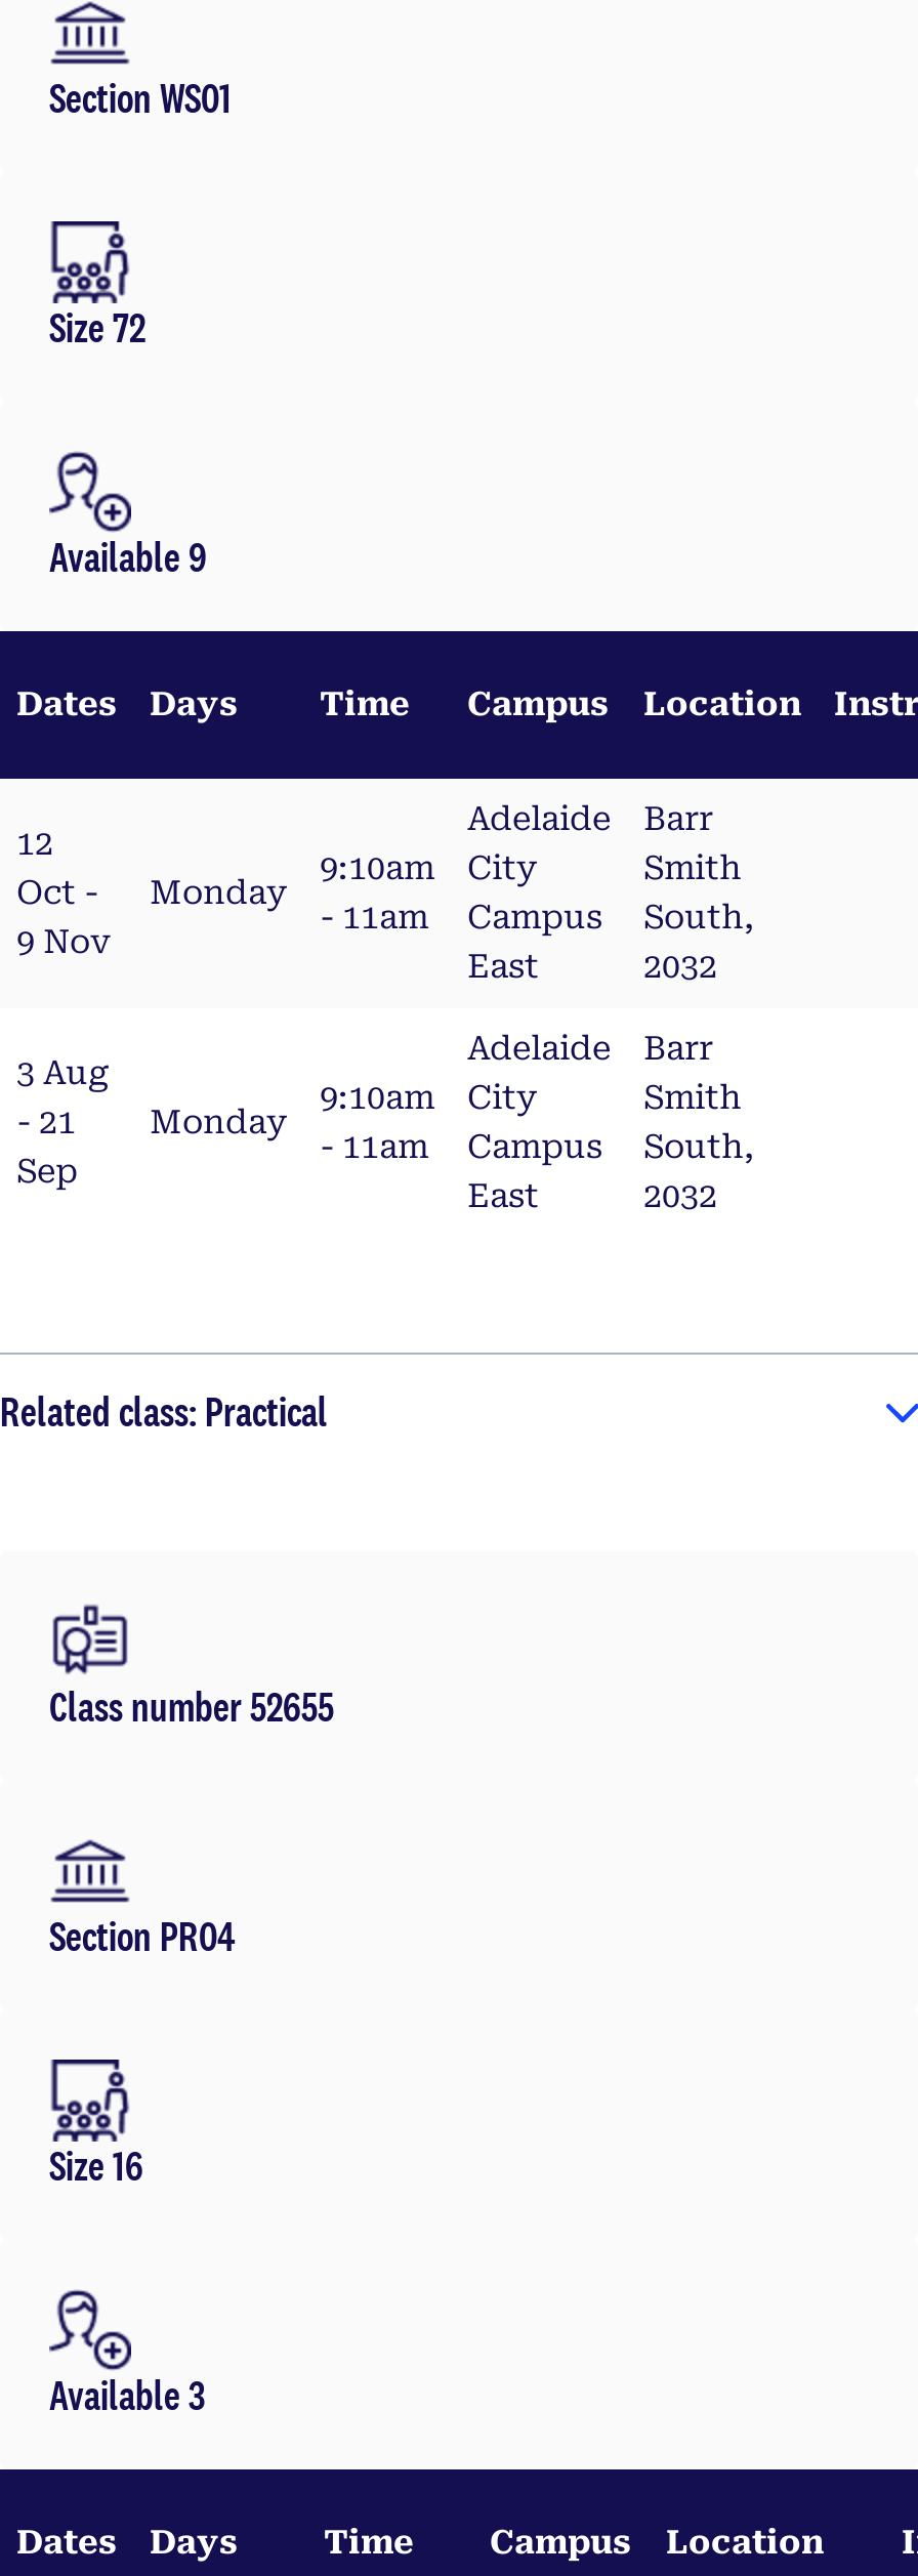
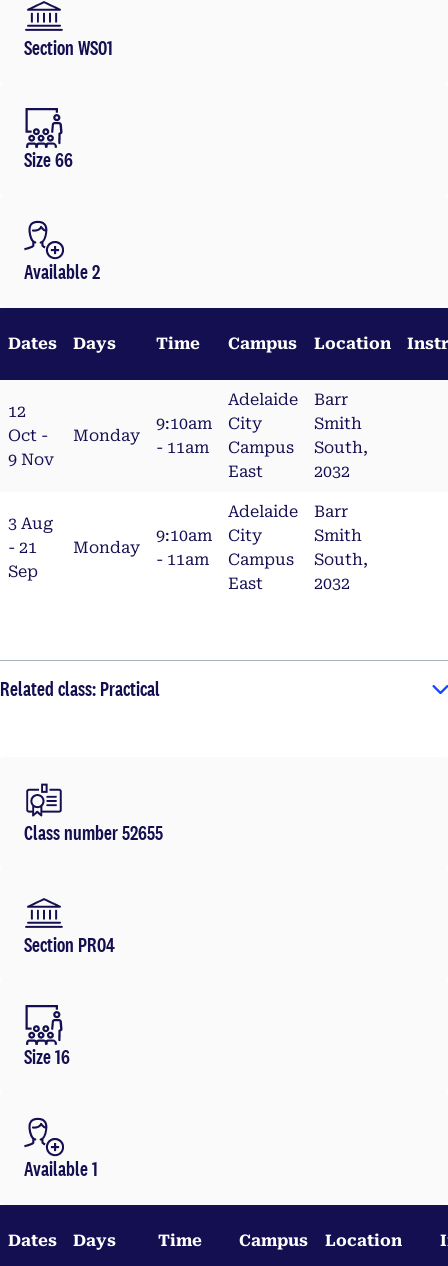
[49,299,145,355] Size 72 -> [24,146,73,173] Size 66
[49,529,207,584] Available 9 -> [24,258,100,285] Available 2
[49,2367,205,2422] Available 3 -> [24,1155,98,1182] Available 1

